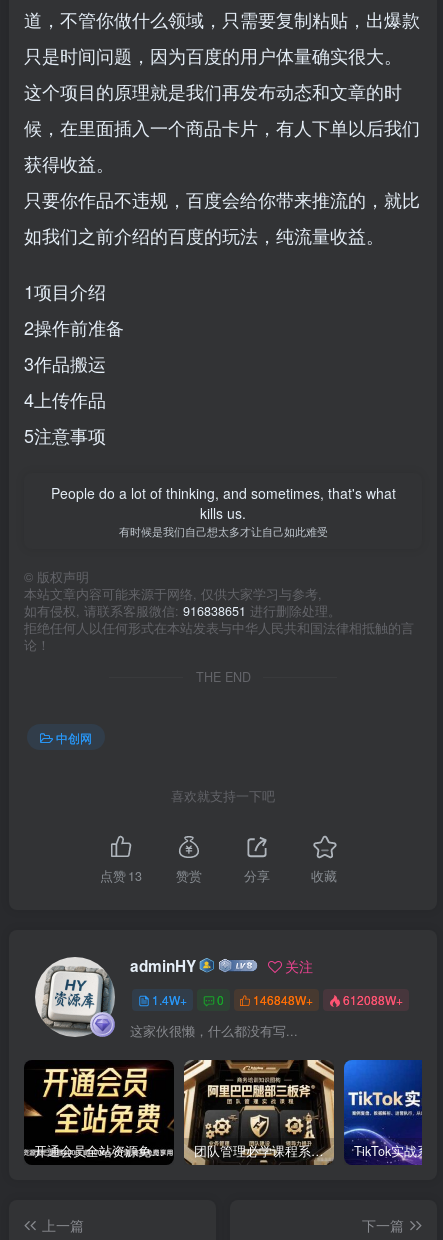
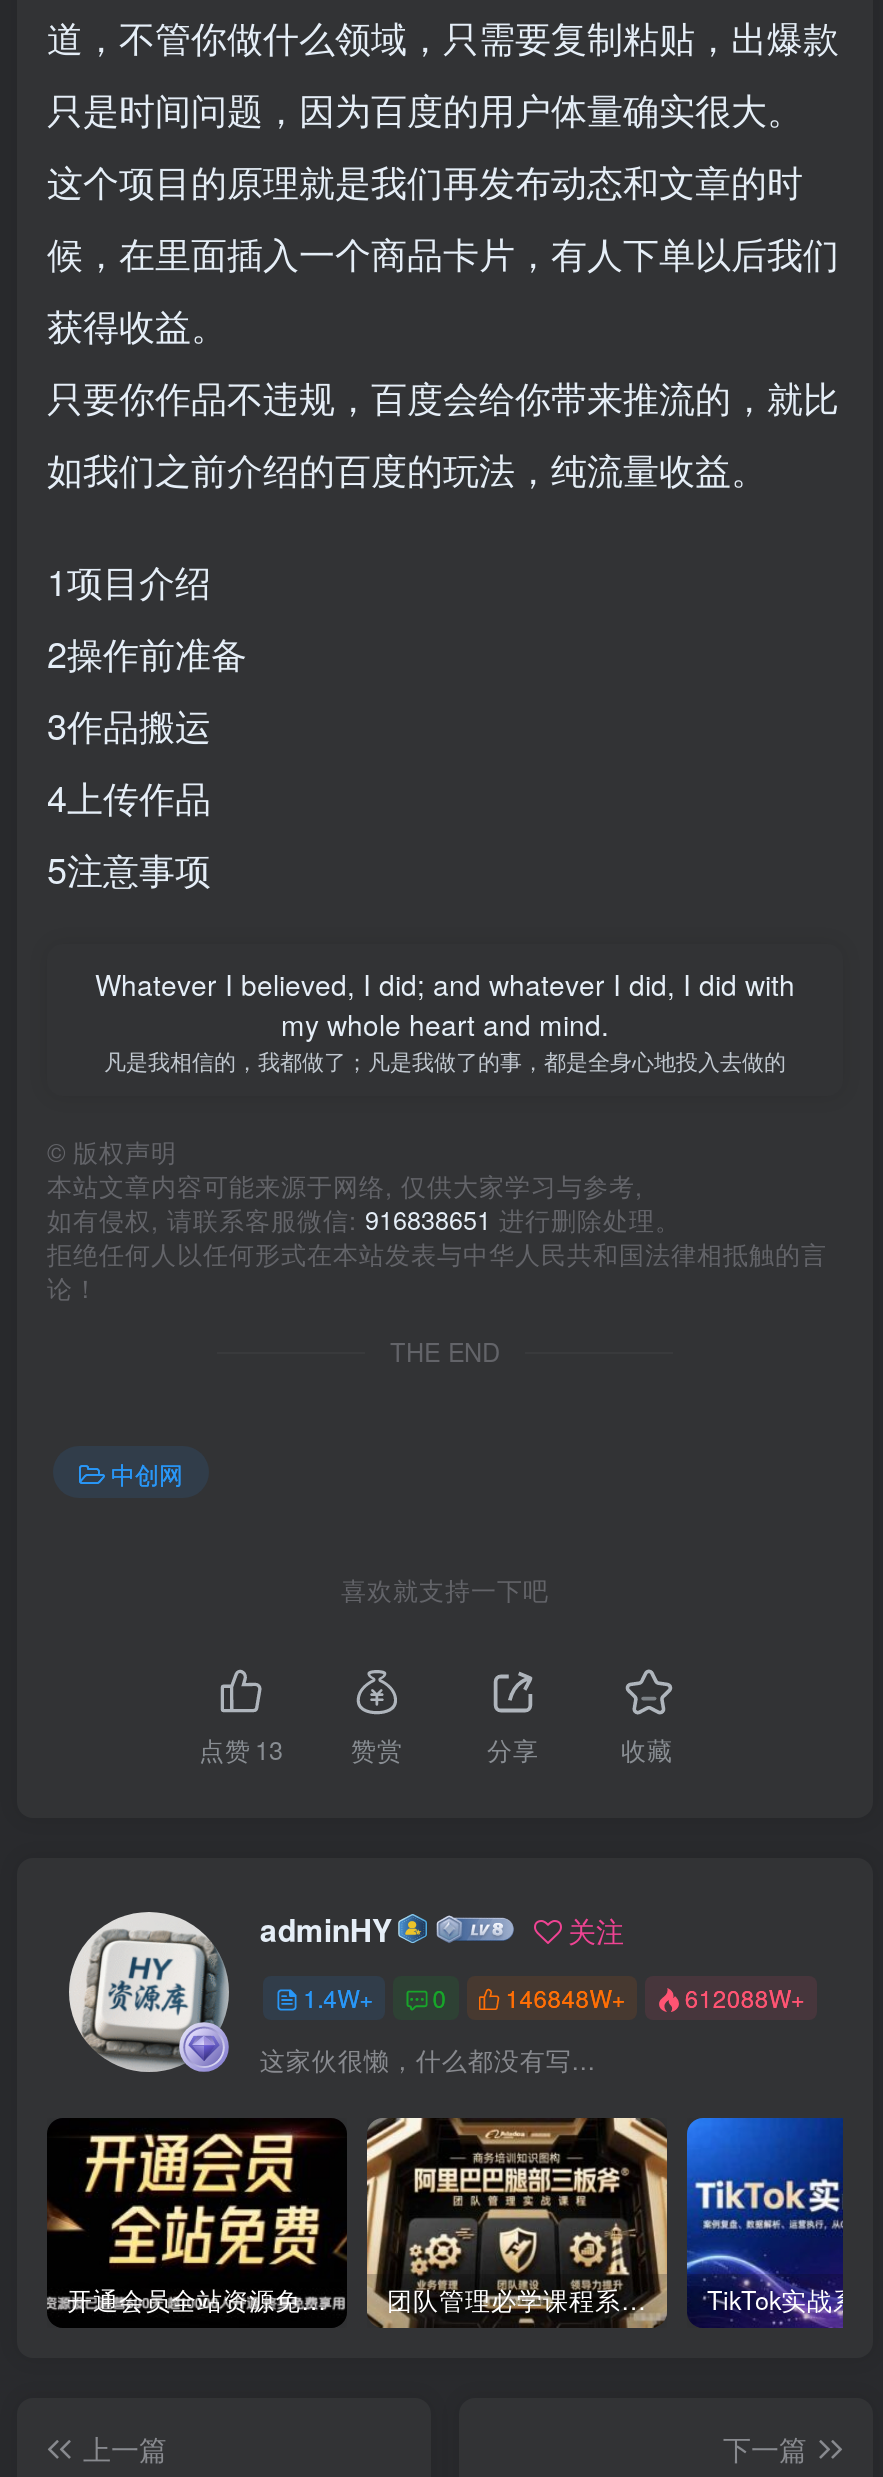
[50,483,395,539] People do a lot of thinking, and sometimes, that's what | kills us. | 有时候是我们自己想太多才让自己如此难受 -> [95,964,795,1076] Whatever I believed, I did; and whatever I did, I did with | my whole heart and mind. | 凡是我相信的，我都做了；凡是我做了的事，都是全身心地投入去做的

